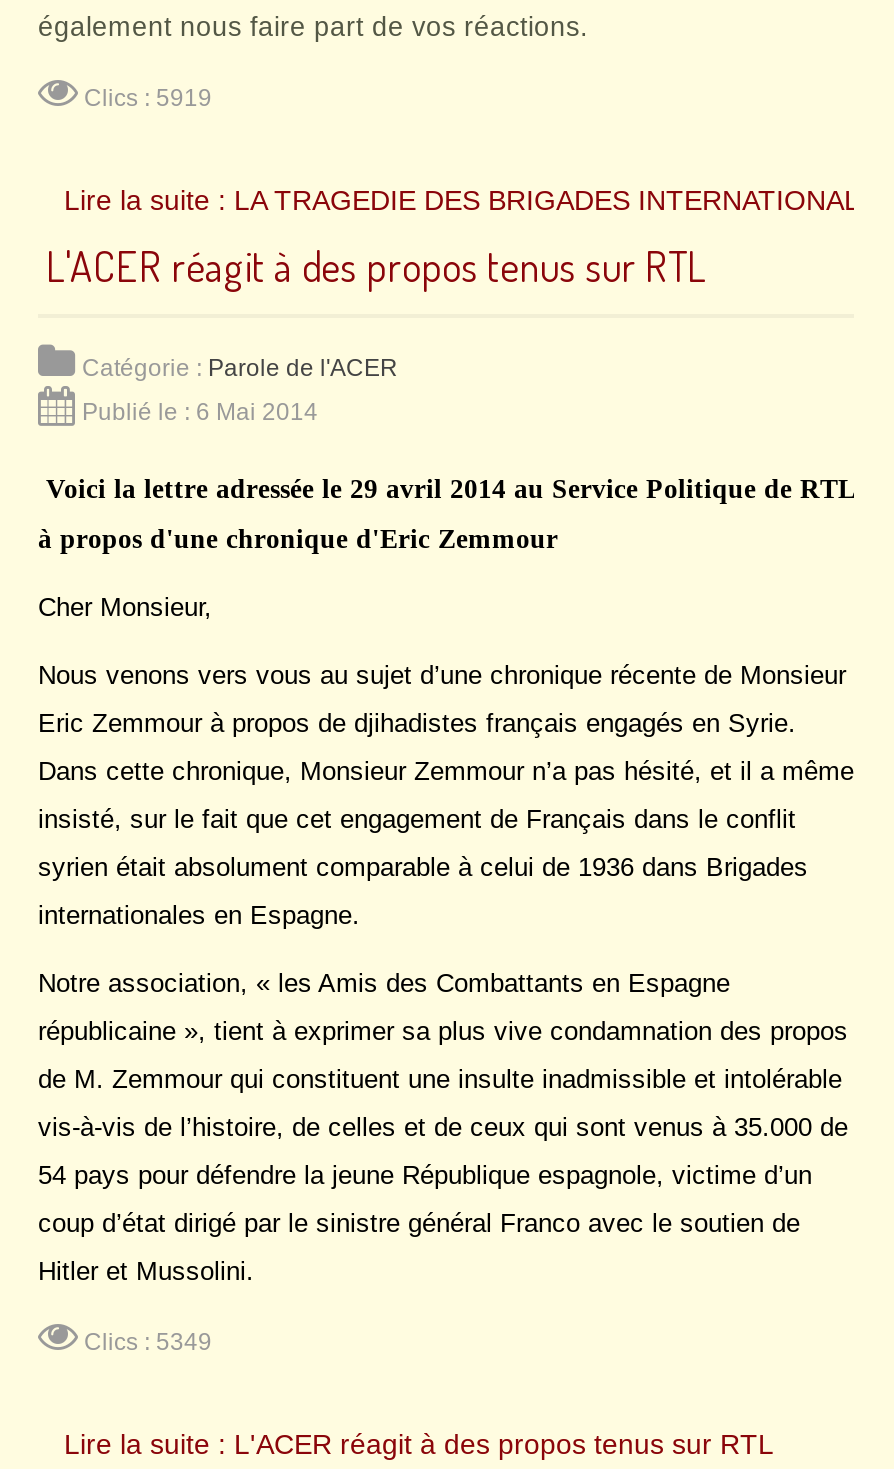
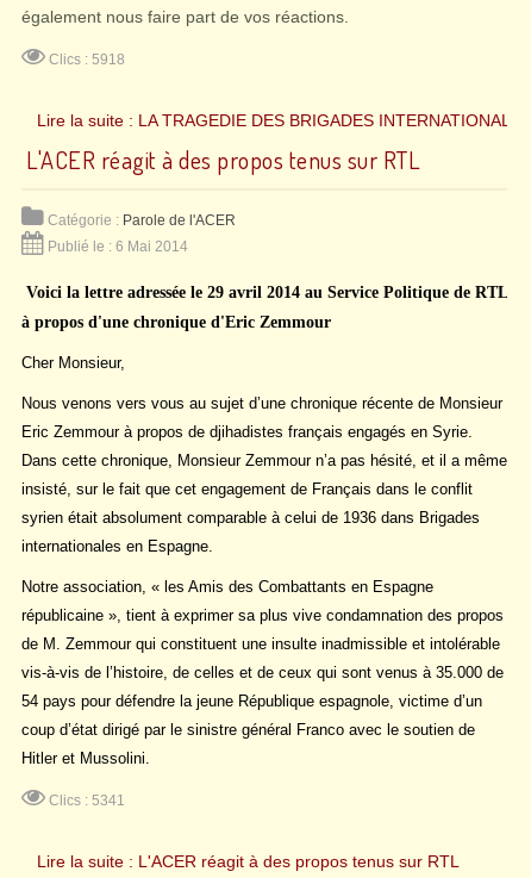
[84,84,212,112] Clics : 5919 -> [49,51,125,68] Clics : 5918
[84,1328,212,1356] Clics : 5349 -> [49,792,125,809] Clics : 5341

